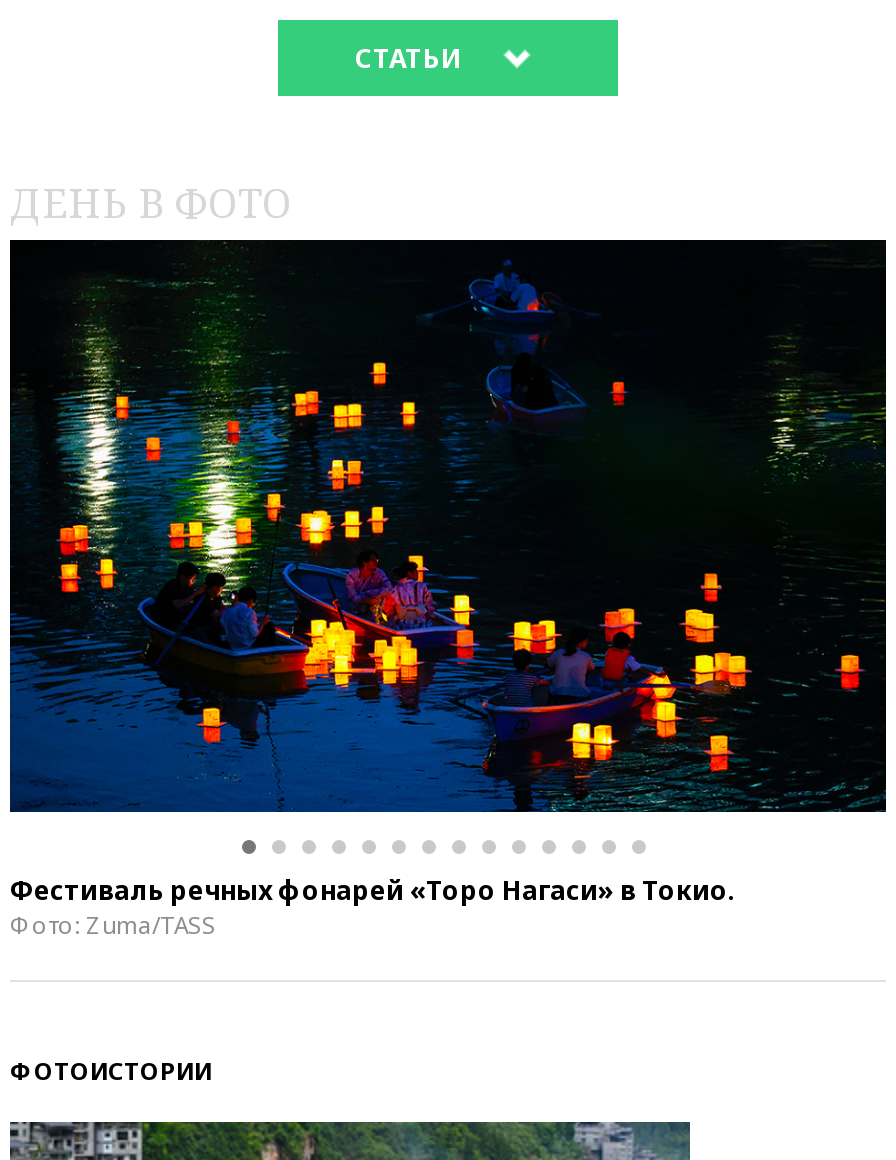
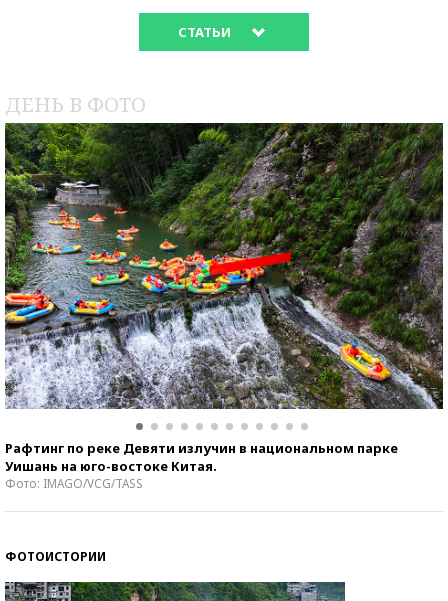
[8,238,886,940] [image] | Фестиваль речных фонарей «Торо Нагаси» в Токио. | Фото: Zuma/TASS -> [4,122,444,491] [image] | Рафтинг по реке Девяти излучин в национальном парке | Уишань на юго-востоке Китая. | Фото: IMAGO/VCG/TASS

